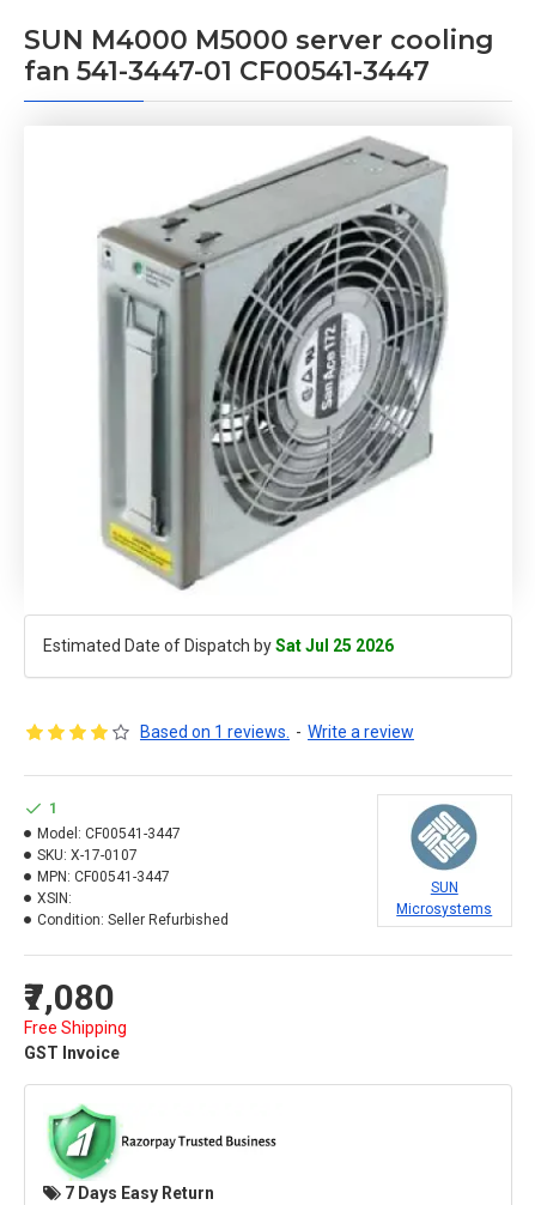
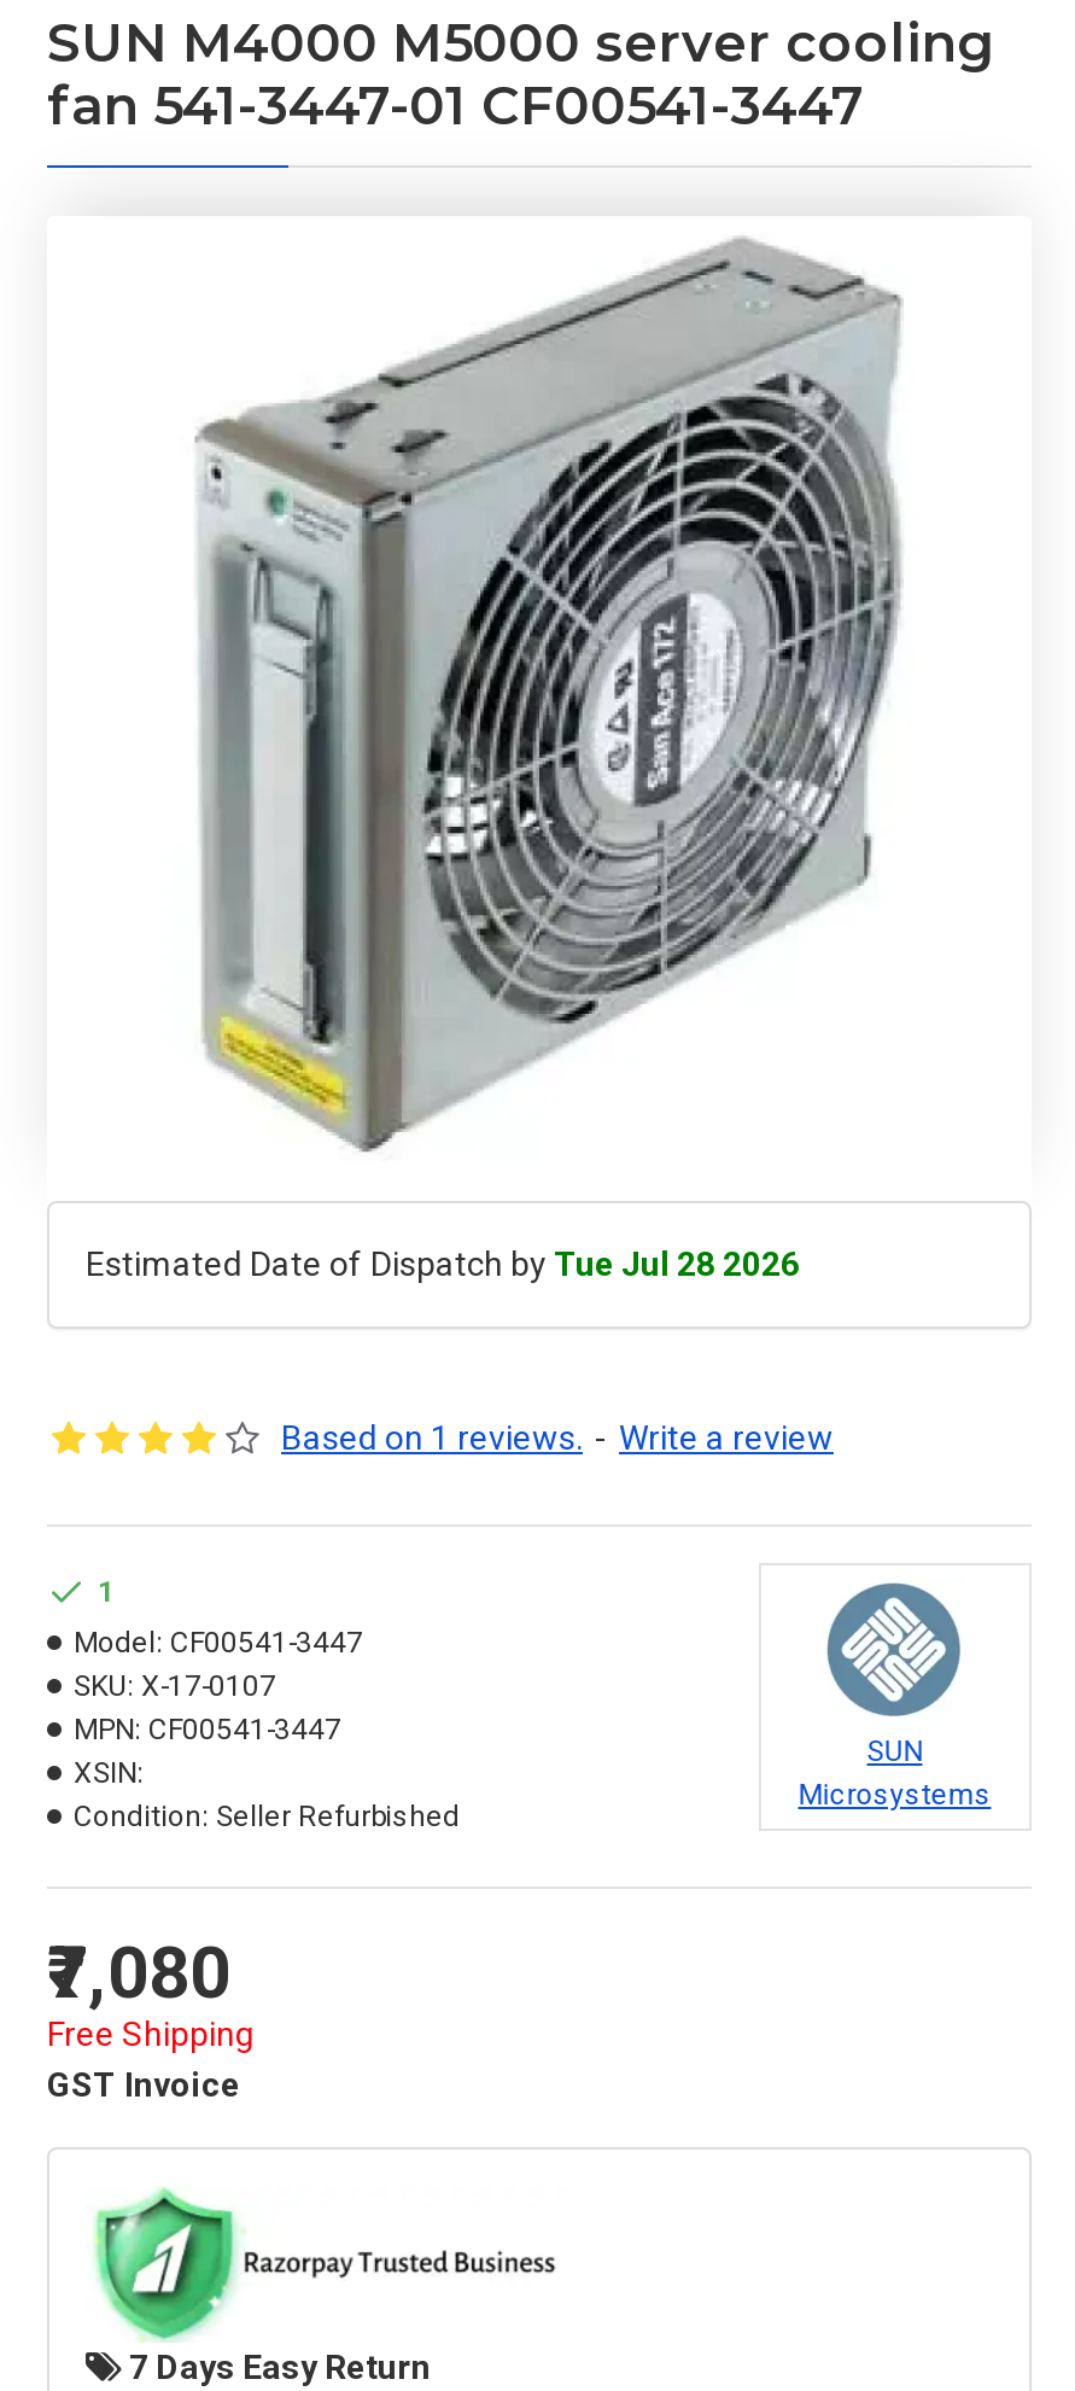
[43,636,394,655] Estimated Date of Dispatch by Sat Jul 25 2026 -> [86,1244,800,1283] Estimated Date of Dispatch by Tue Jul 28 2026

